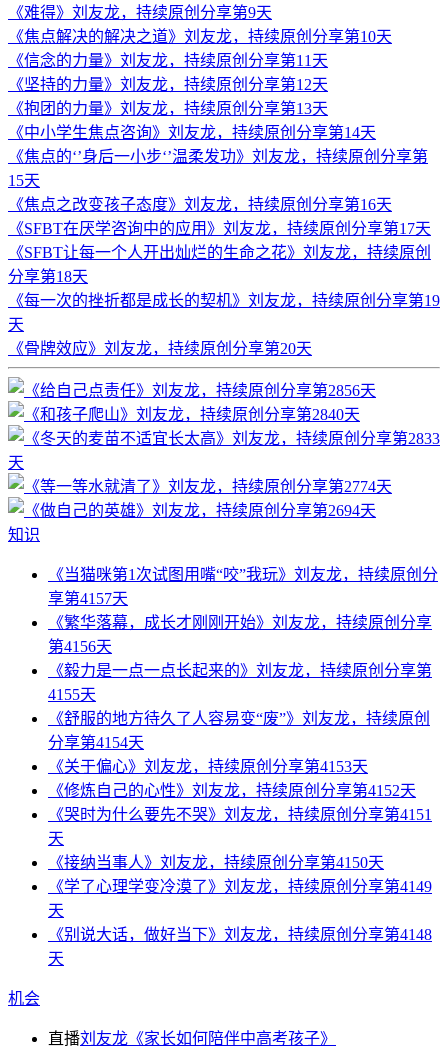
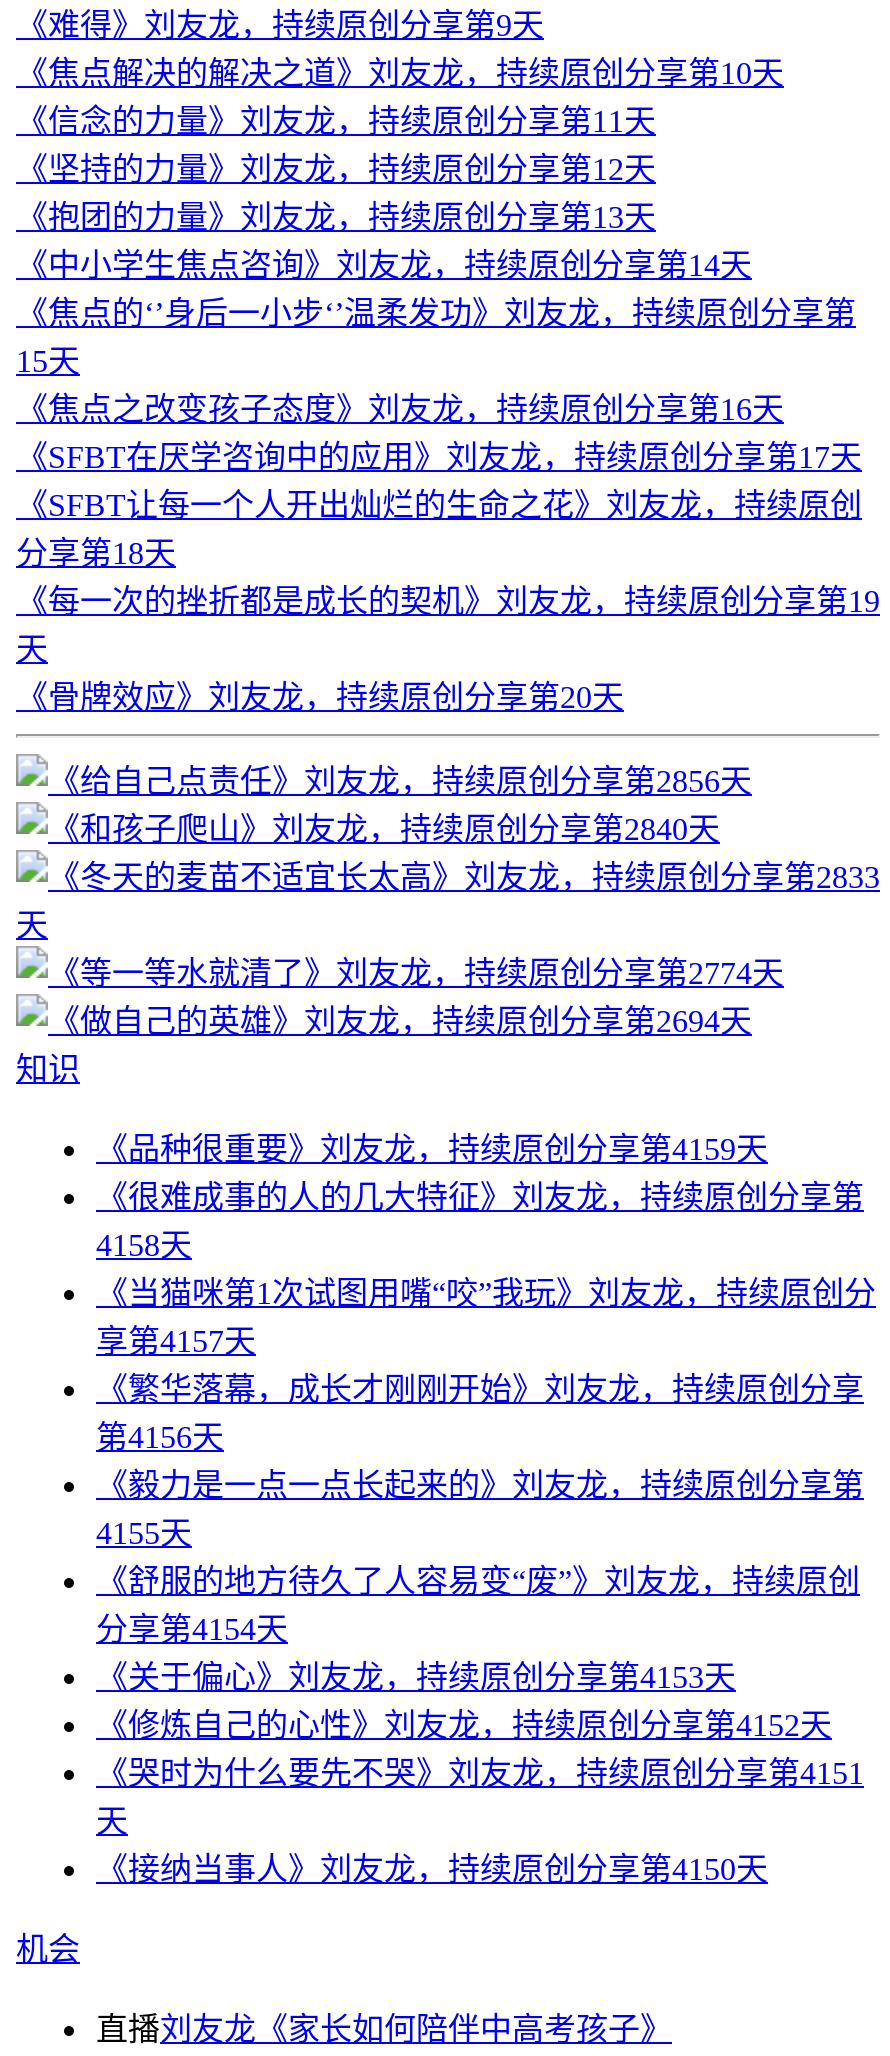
none -> [96,1132,864,1262] 《品种很重要》刘友龙，持续原创分享第4159天 | 《很难成事的人的几大特征》刘友龙，持续原创分享第 | 4158天
moved [48,566,438,871] -> [96,1276,876,1886]: 《当猫咪第1次试图用嘴“咬”我玩》刘友龙，持续原创分 | 享第4157天 | 《繁华落幕，成长才刚刚开始》刘友龙，持续原创分享 | ... | 天 | 《接纳当事人》刘友龙，持续原创分享第4150天
[48,878,432,967] 《学了心理学变冷漠了》刘友龙，持续原创分享第4149 | 天 | 《别说大话，做好当下》刘友龙，持续原创分享第4148 | 天 -> none

